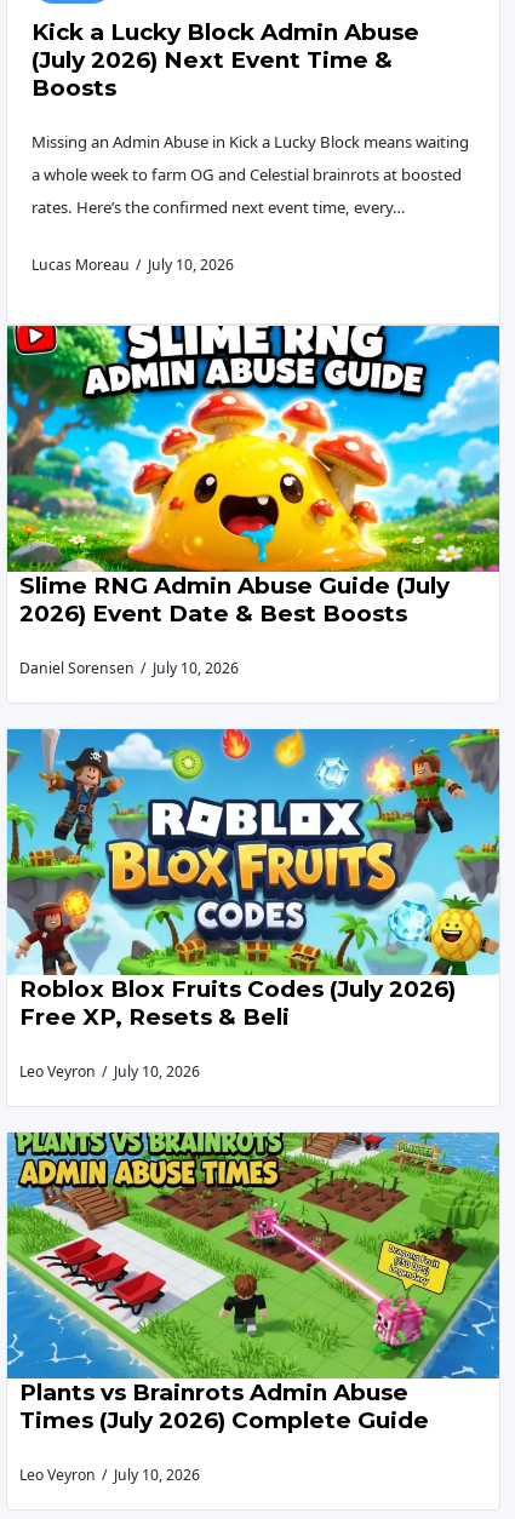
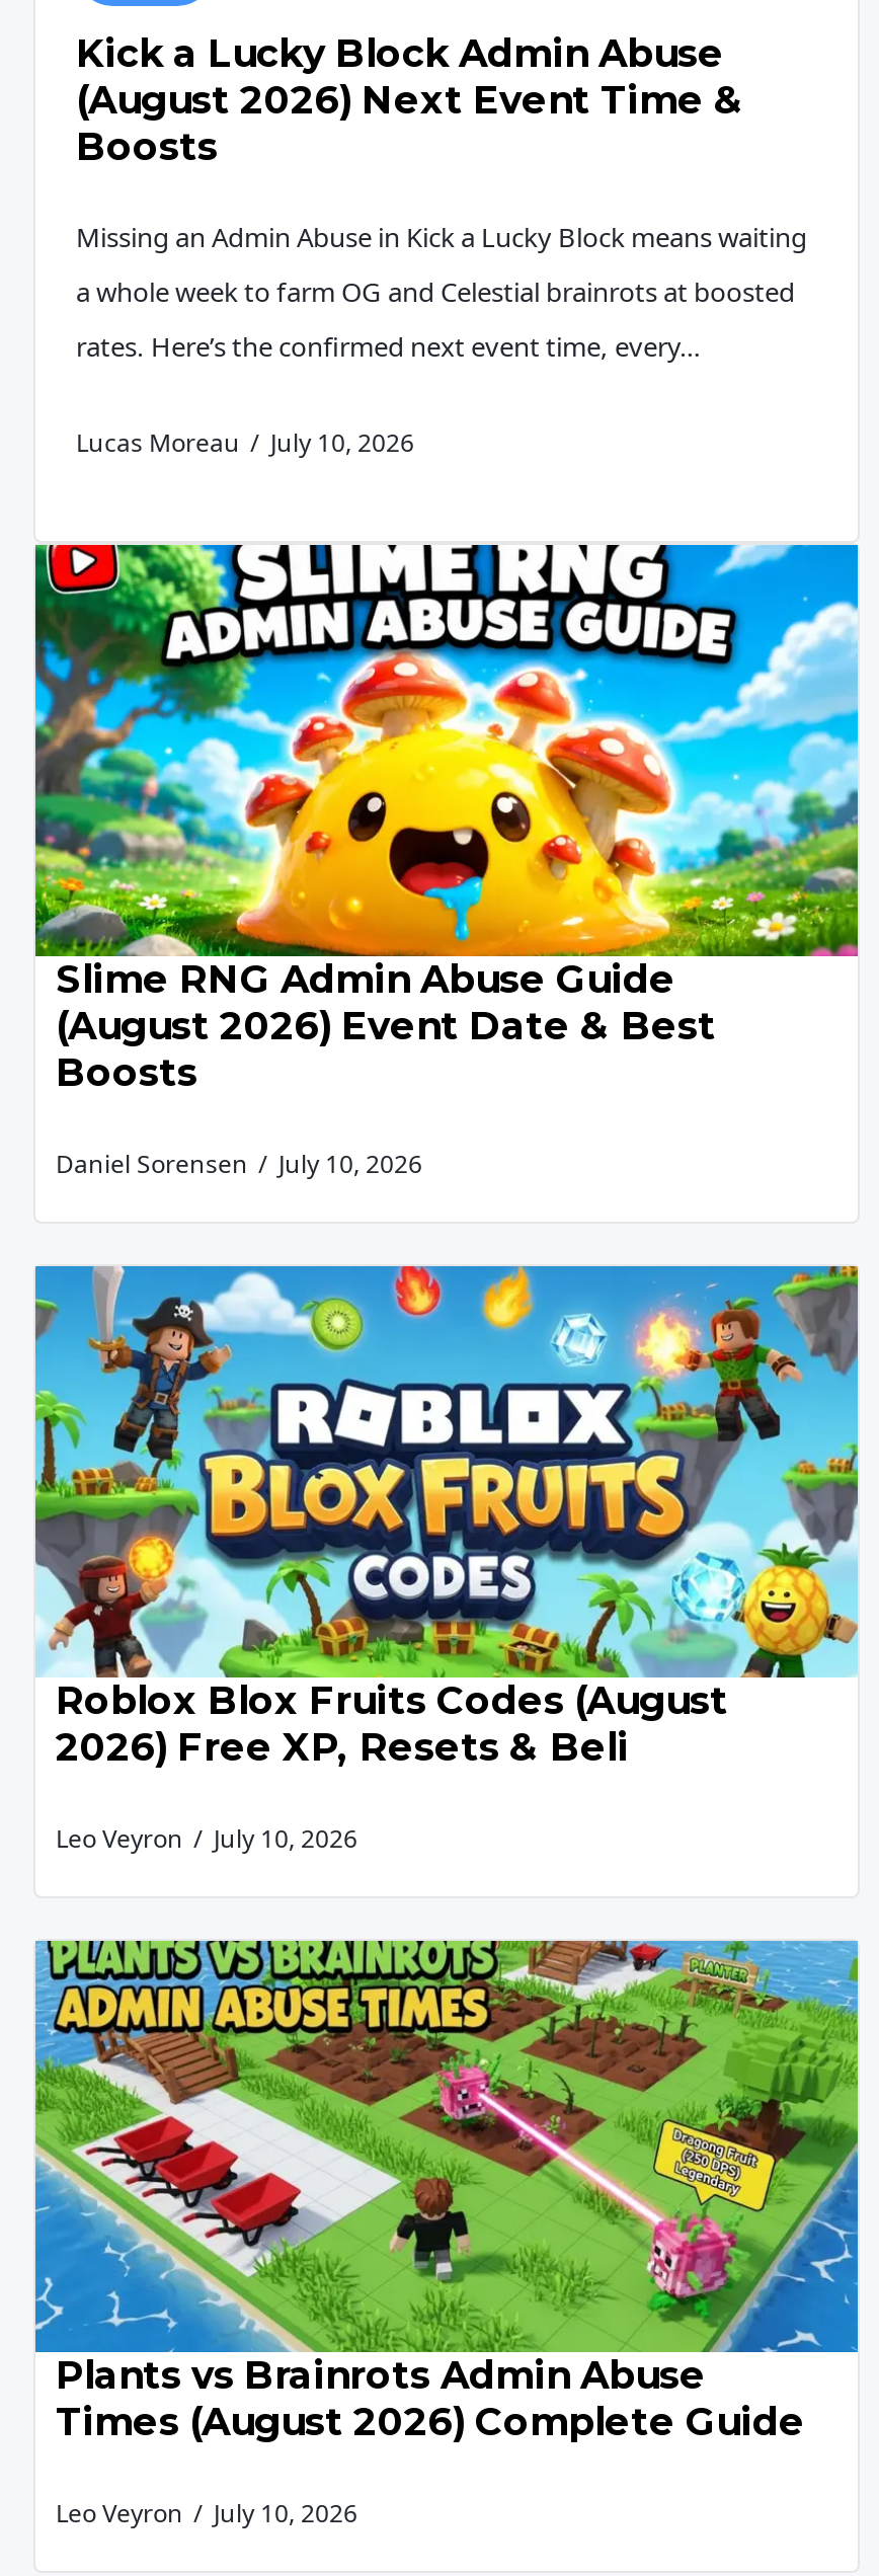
[32,46,393,74] (July 2026) Next Event Time & -> [76,77,744,123] (August 2026) Next Event Time &
[19,572,450,627] Slime RNG Admin Abuse Guide (July | 2026) Event Date & Best Boosts -> [56,956,716,1096] Slime RNG Admin Abuse Guide | (August 2026) Event Date & Best | Boosts
[19,975,456,1031] Roblox Blox Fruits Codes (July 2026) | Free XP, Resets & Beli -> [56,1677,728,1770] Roblox Blox Fruits Codes (August | 2026) Free XP, Resets & Beli
[19,1406,429,1434] Times (July 2026) Complete Guide -> [56,2399,805,2445] Times (August 2026) Complete Guide

